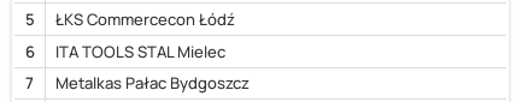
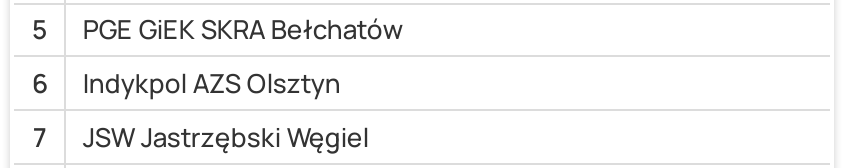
[56,9,235,30] ŁKS Commercecon Łódź -> [83,12,403,48] PGE GiEK SKRA Bełchatów
[56,41,226,62] ITA TOOLS STAL Mielec -> [83,66,341,102] Indykpol AZS Olsztyn
[56,72,250,94] Metalkas Pałac Bydgoszcz -> [83,119,369,155] JSW Jastrzębski Węgiel

